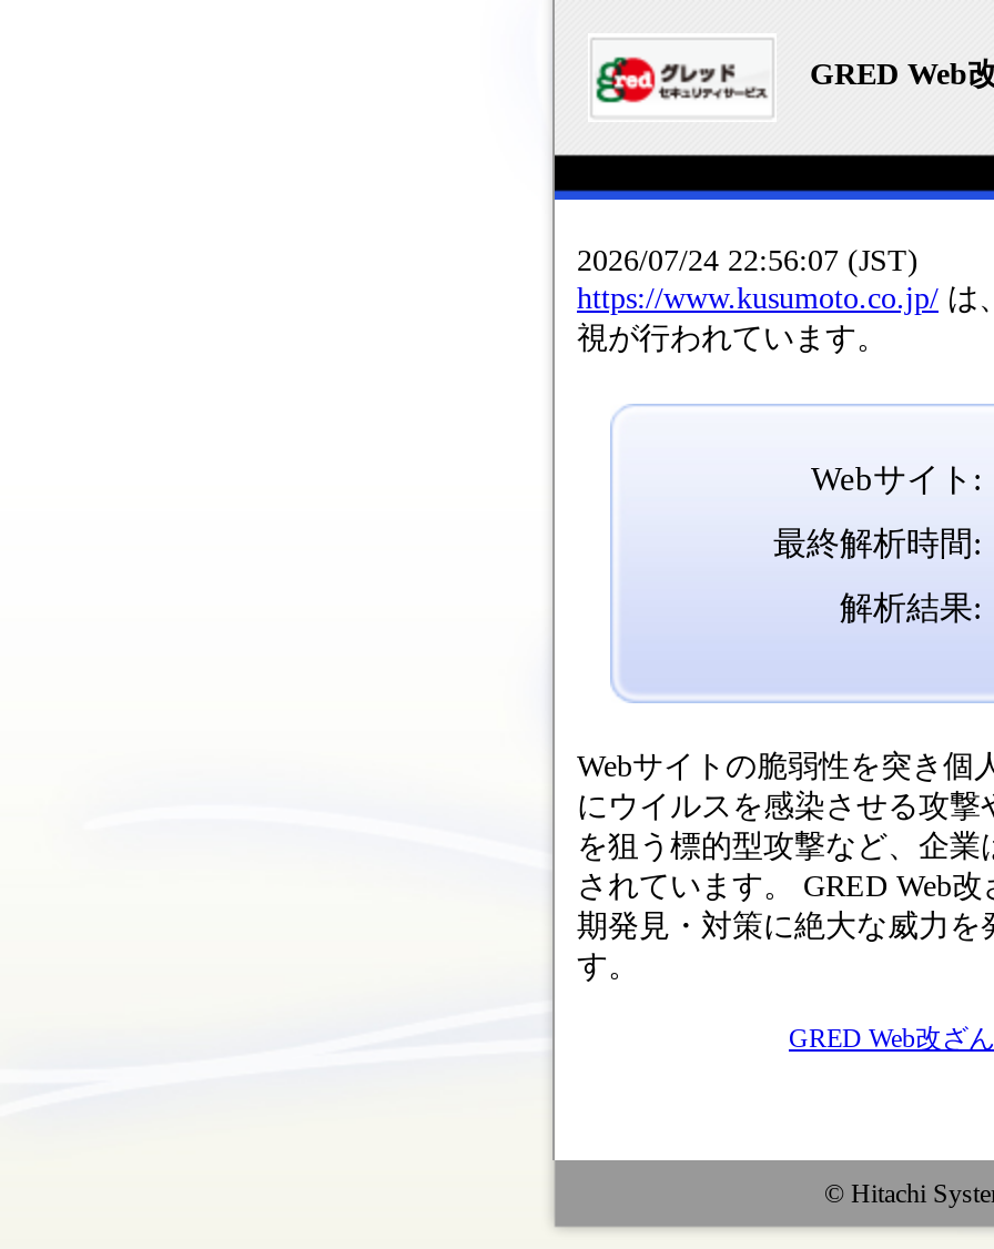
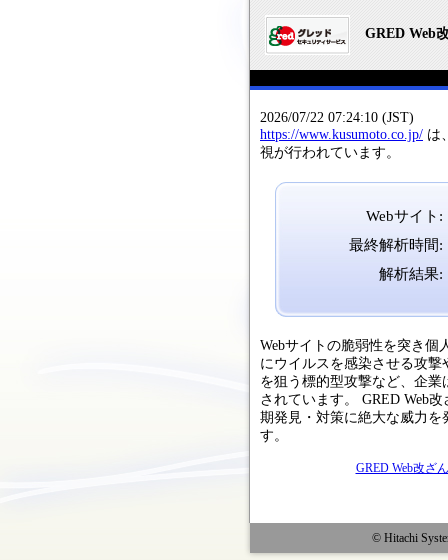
[577,244,919,277] 2026/07/24 22:56:07 (JST) -> [260,110,414,125] 2026/07/22 07:24:10 (JST)

